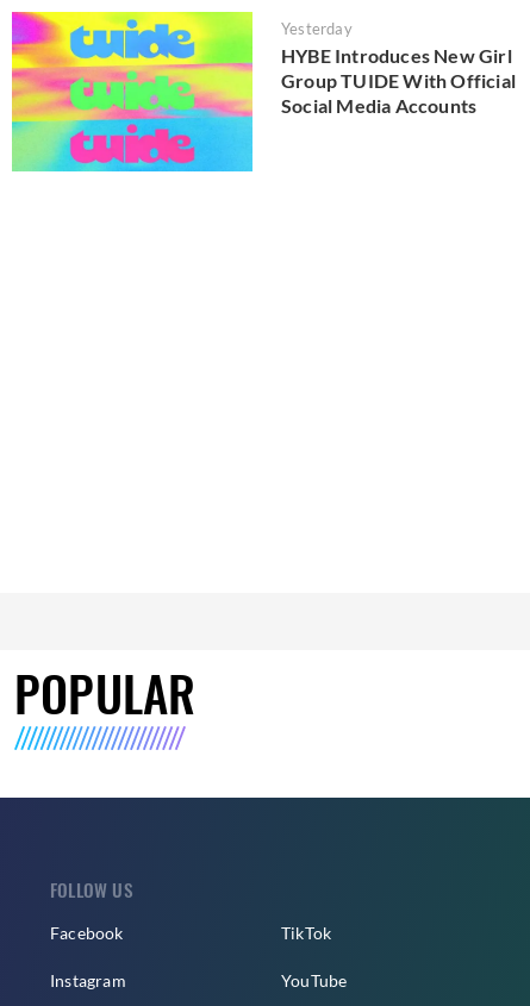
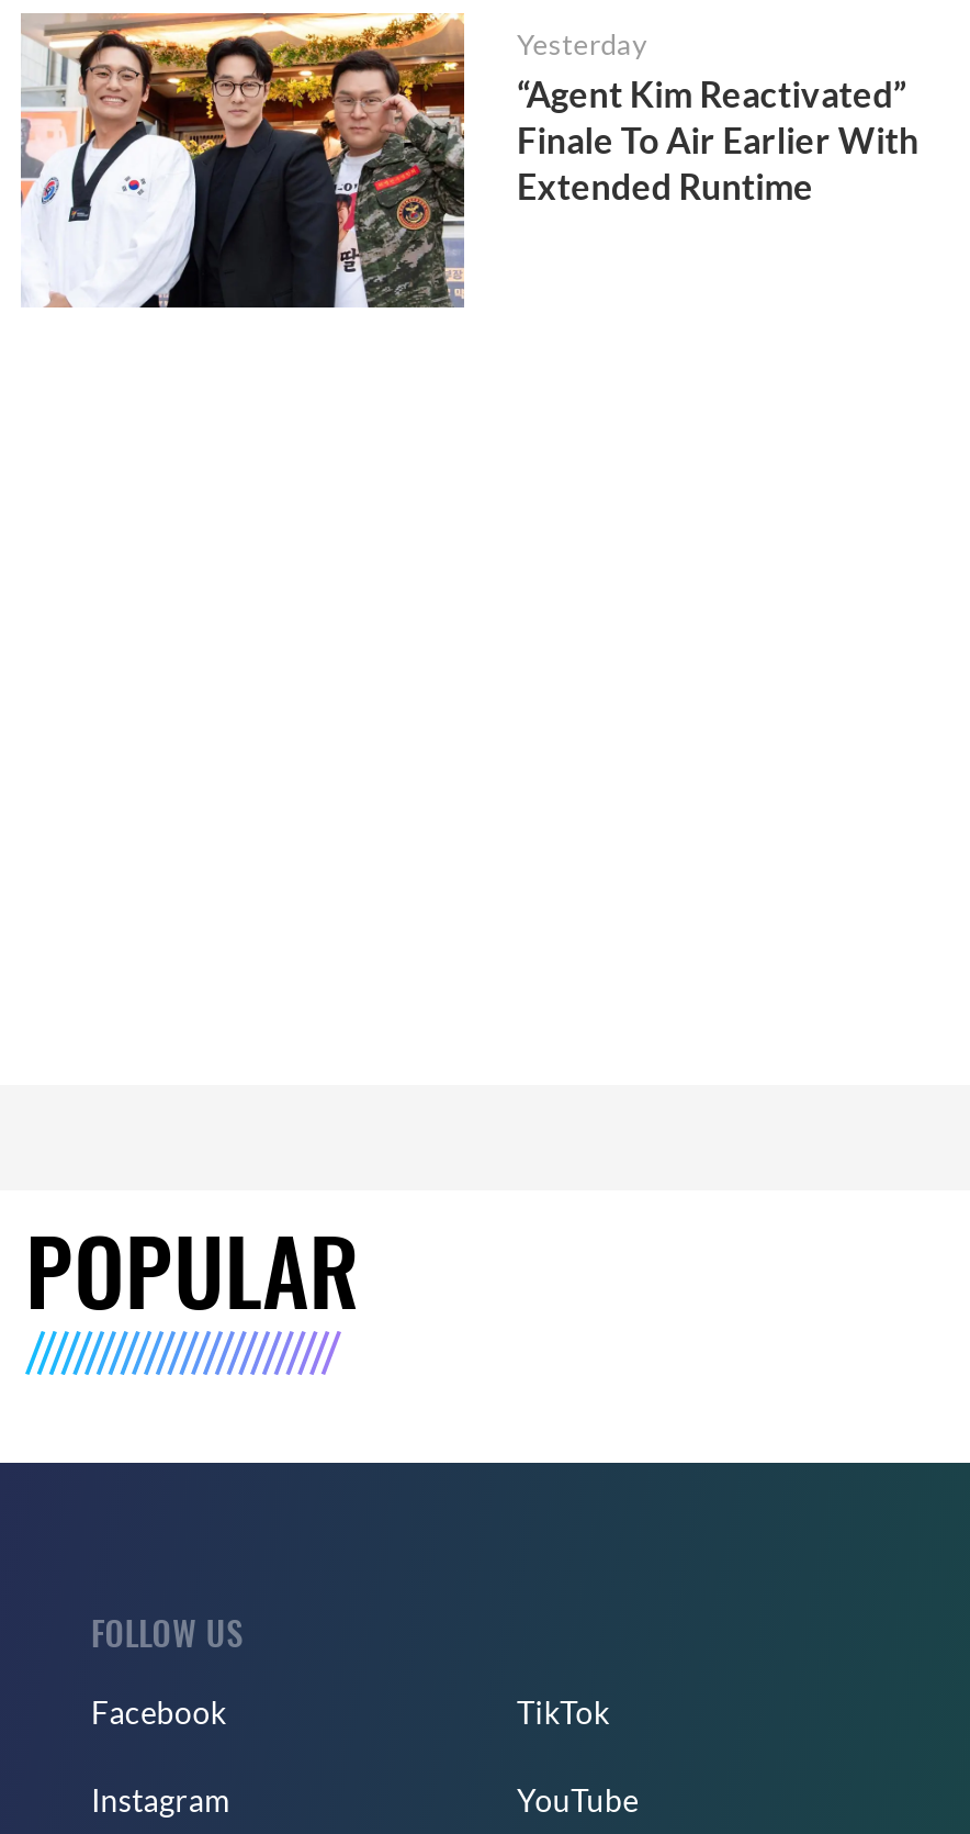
[11,11,516,173] [image] | HYBE Introduces New Girl | Group TUIDE With Official | Social Media Accounts -> [19,11,919,310] [image] | “Agent Kim Reactivated” | Finale To Air Earlier With | Extended Runtime

